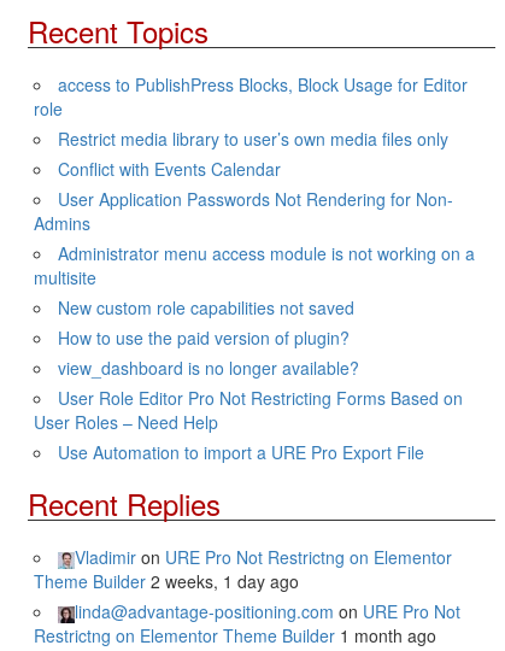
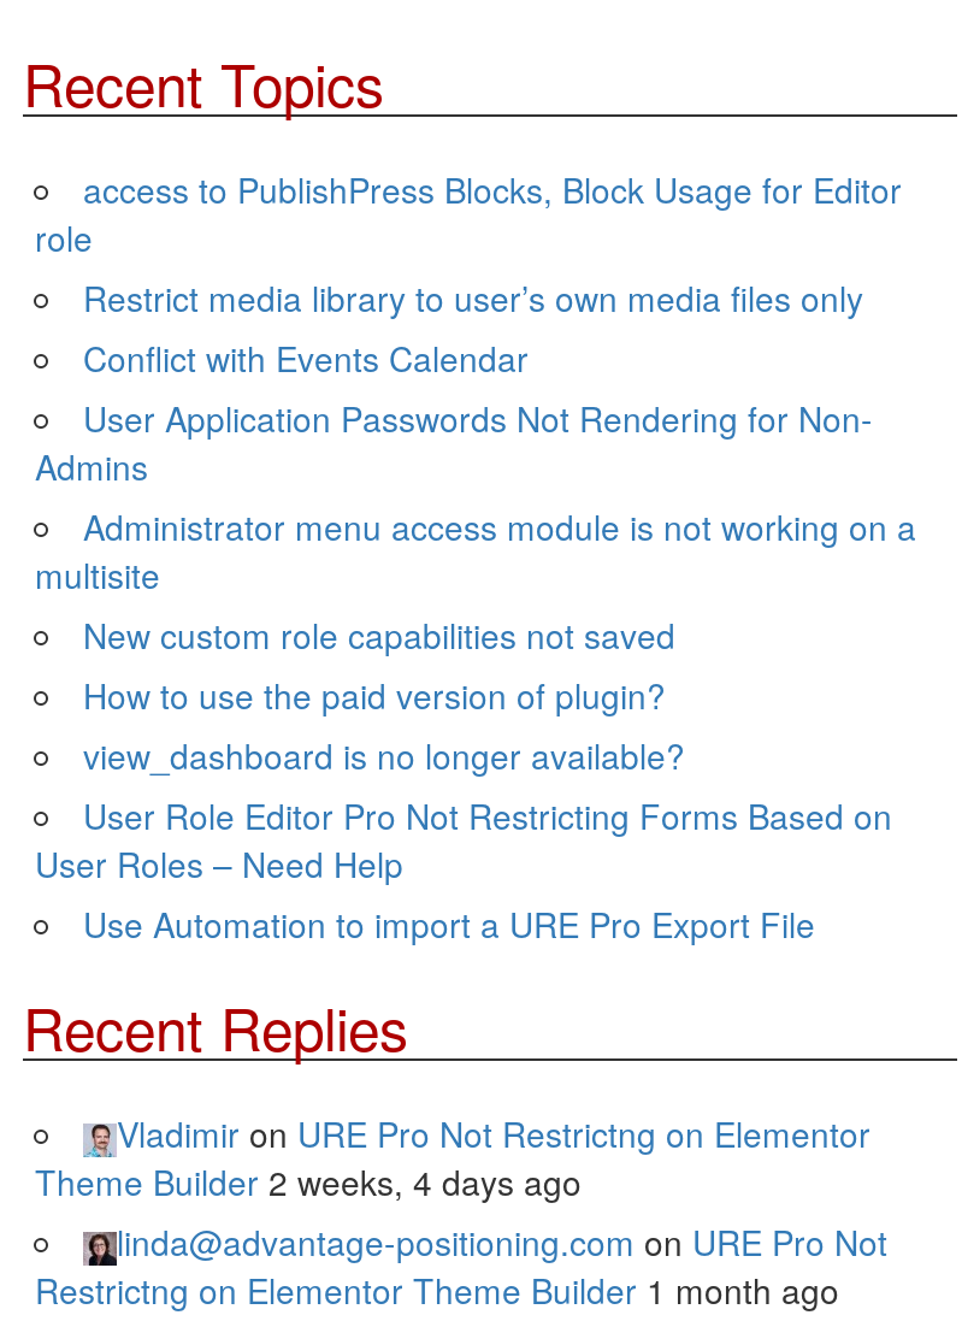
[34,570,299,594] Theme Builder 2 weeks, 1 day ago -> [35,1158,582,1206] Theme Builder 2 weeks, 4 days ago

